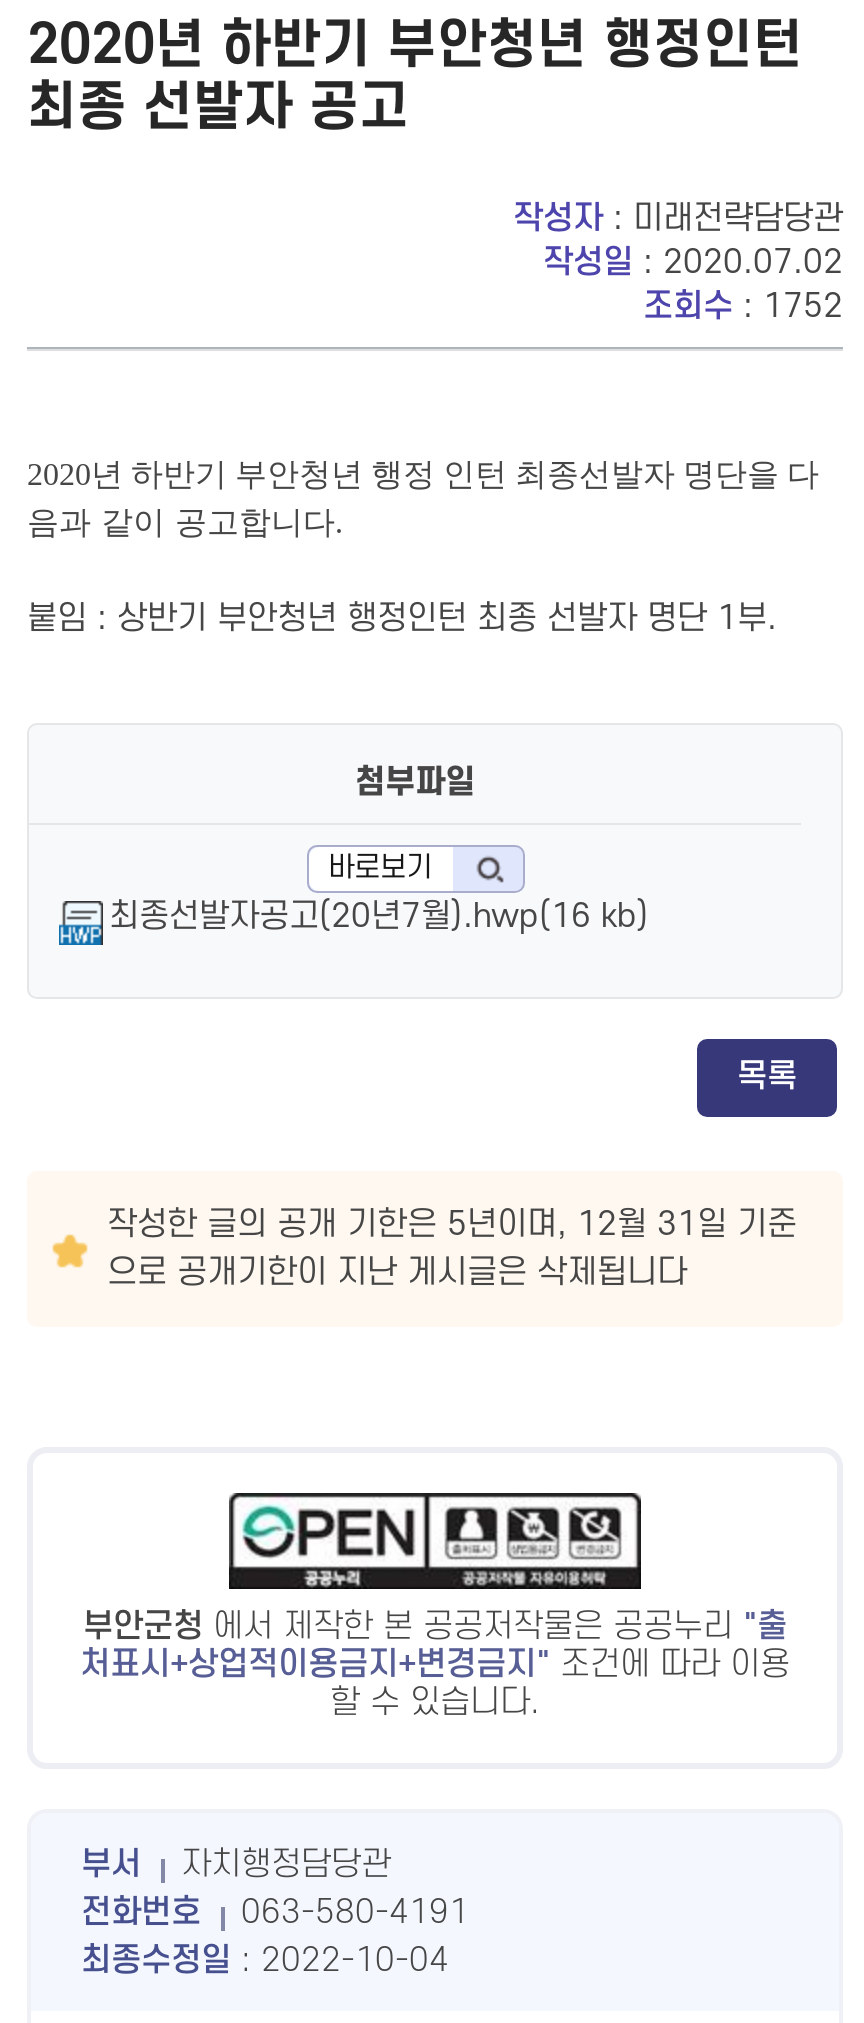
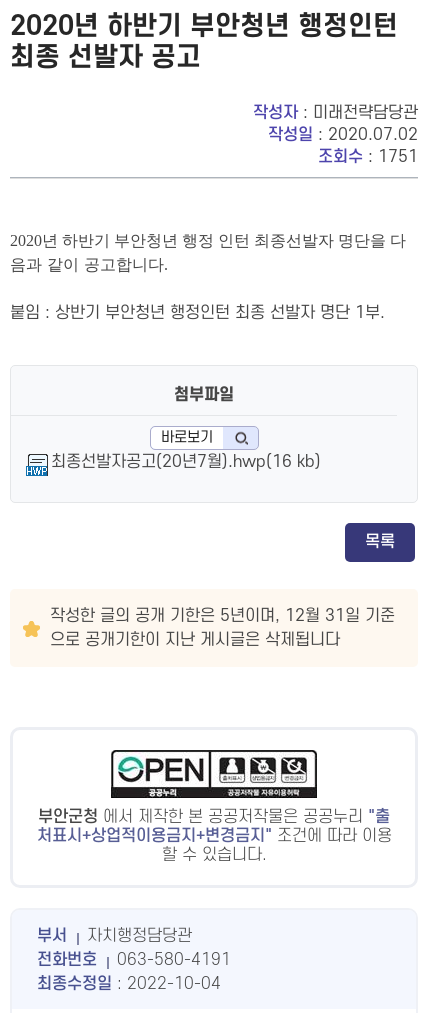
[643,289,843,325] 조회수: 1752 -> [318,148,418,166] 조회수: 1751

